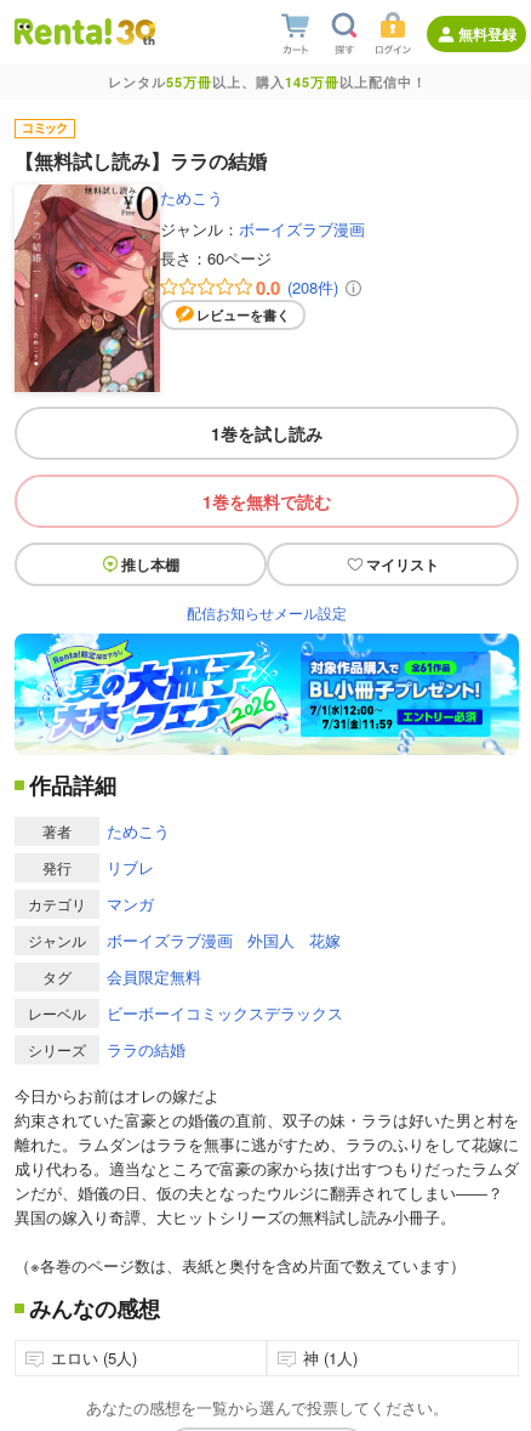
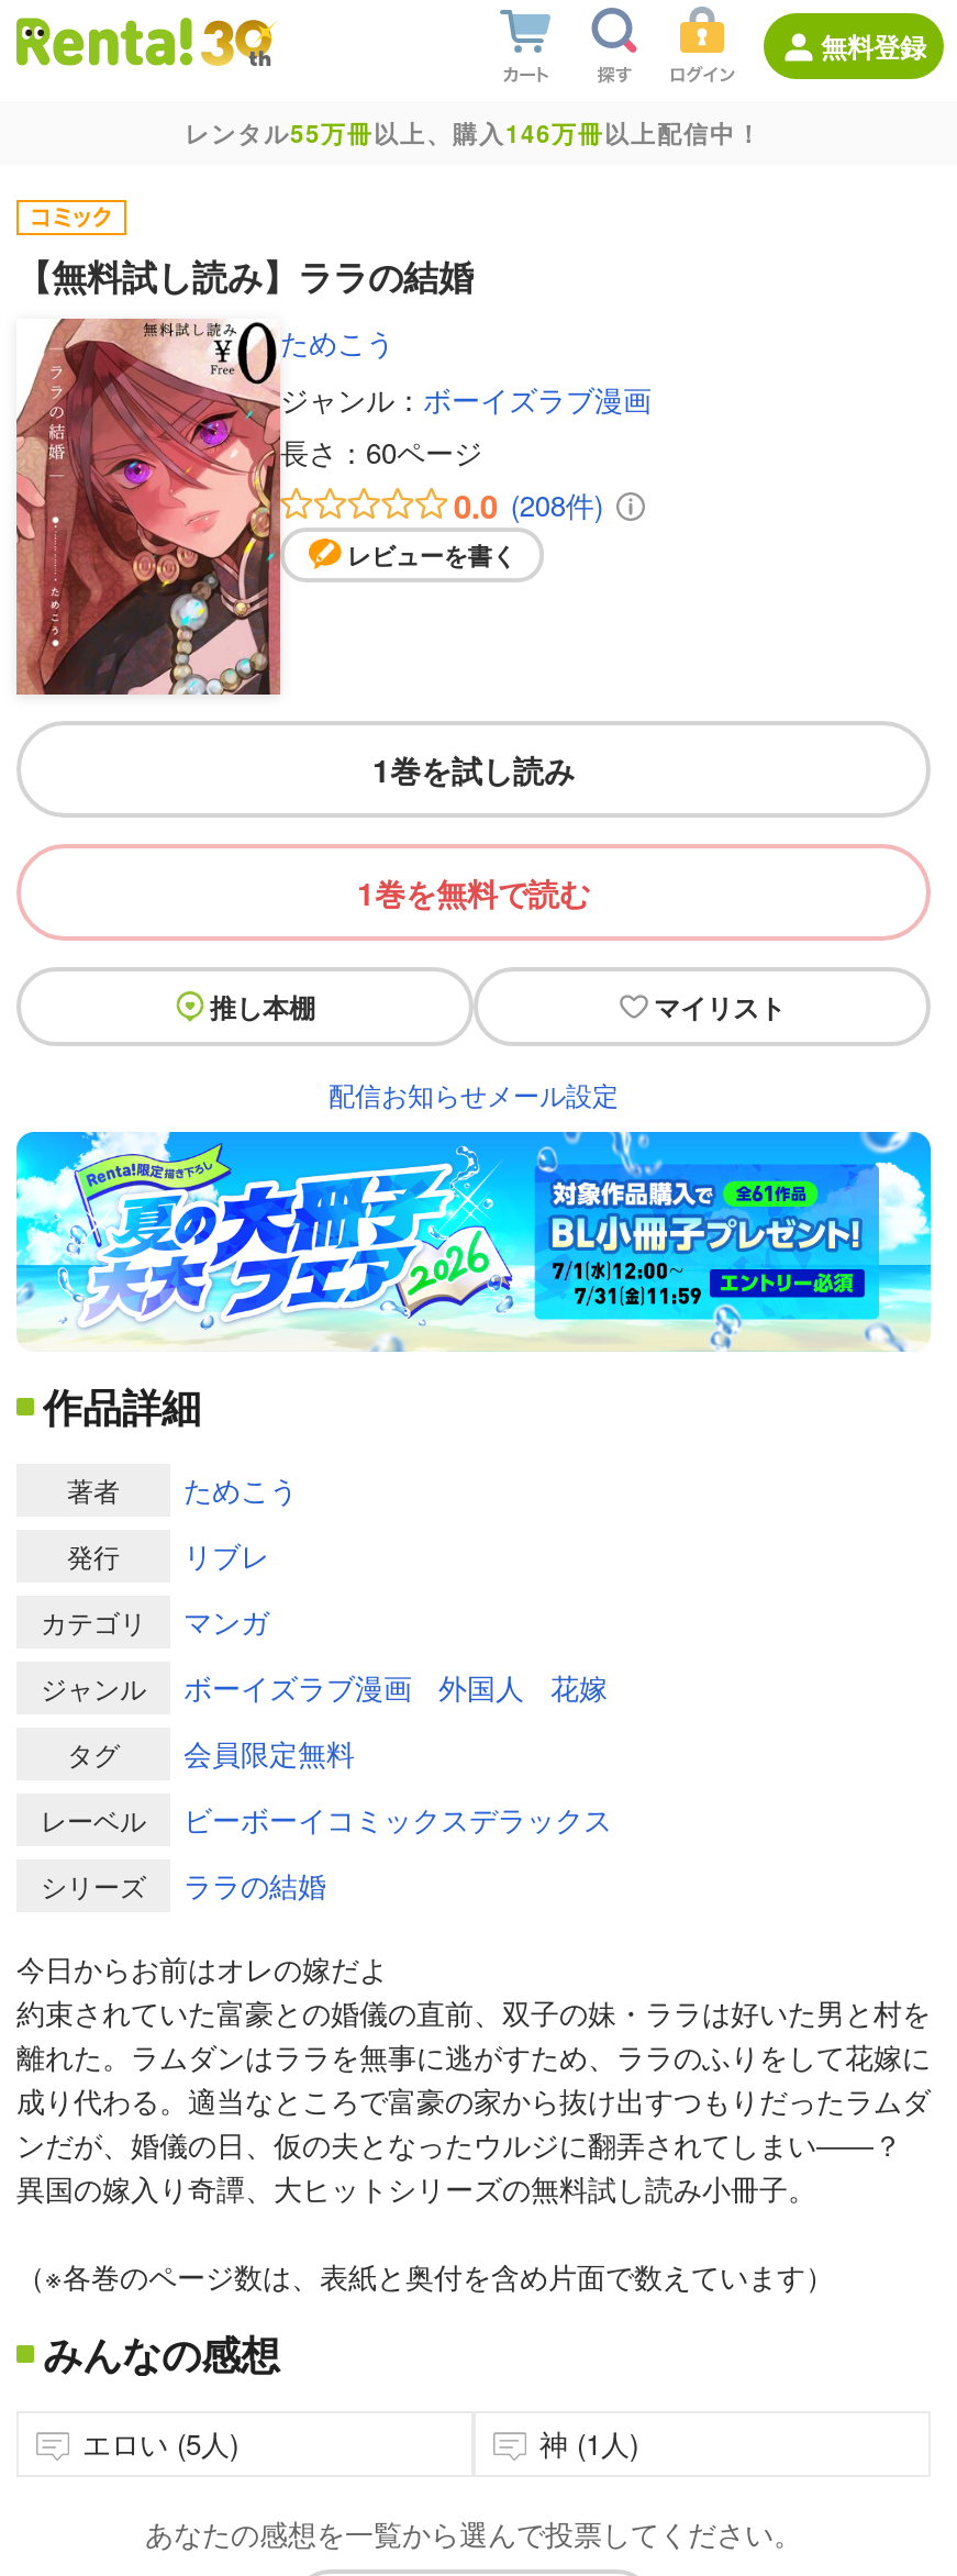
[107,73,426,91] レンタル55万冊以上、購入145万冊以上配信中！ -> [185,116,763,149] レンタル55万冊以上、購入146万冊以上配信中！

